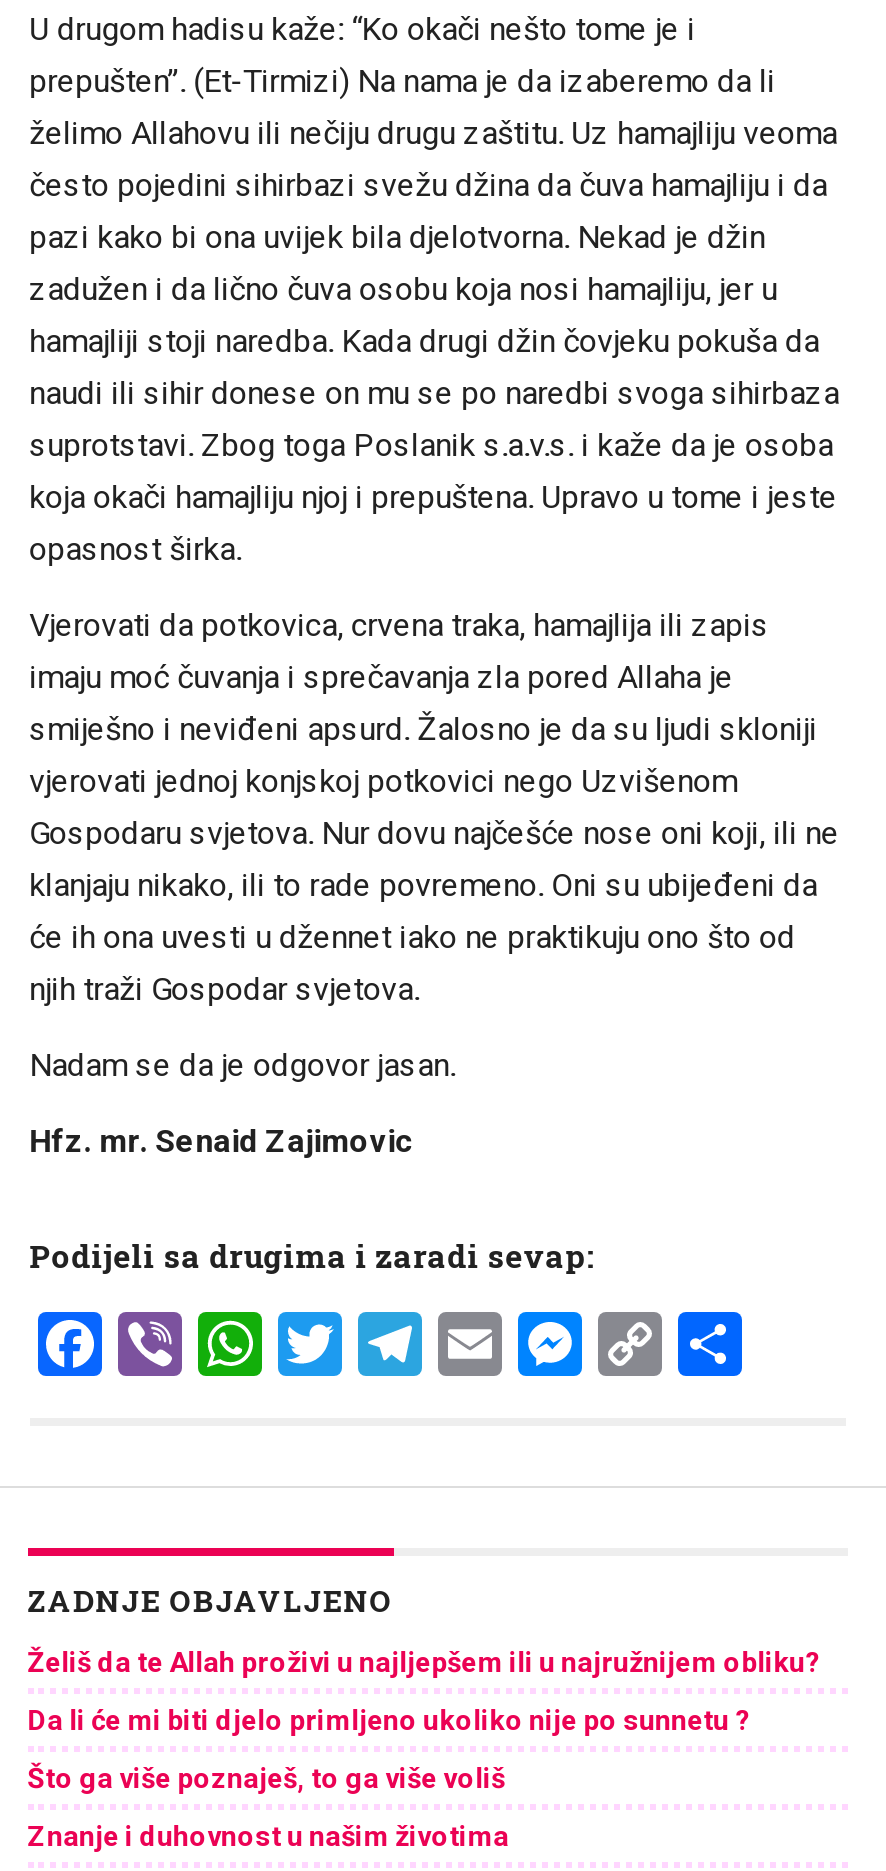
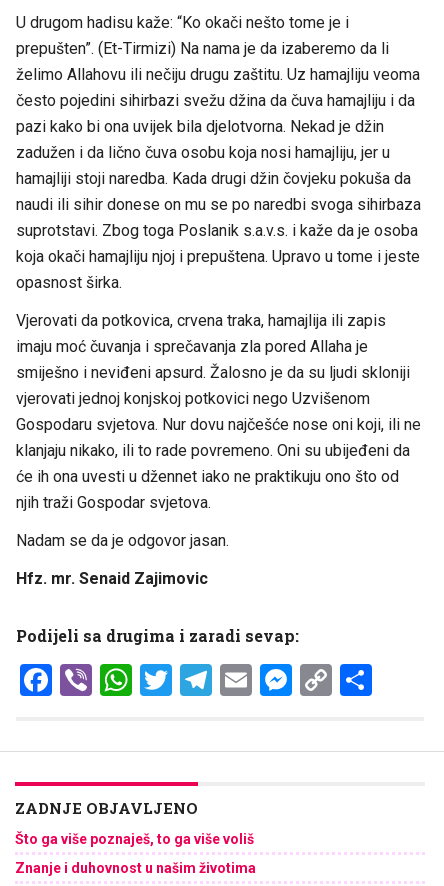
[27,1646,821,1736] Želiš da te Allah proživi u najljepšem ili u najružnijem obliku? | Da li će mi biti djelo primljeno ukoliko nije po sunnetu ? -> none

